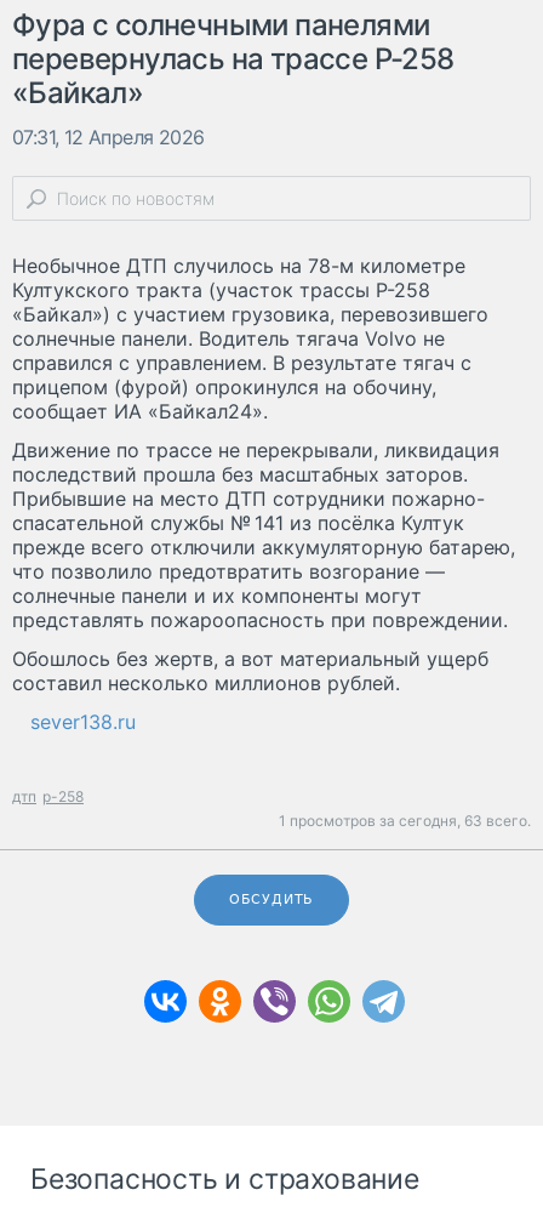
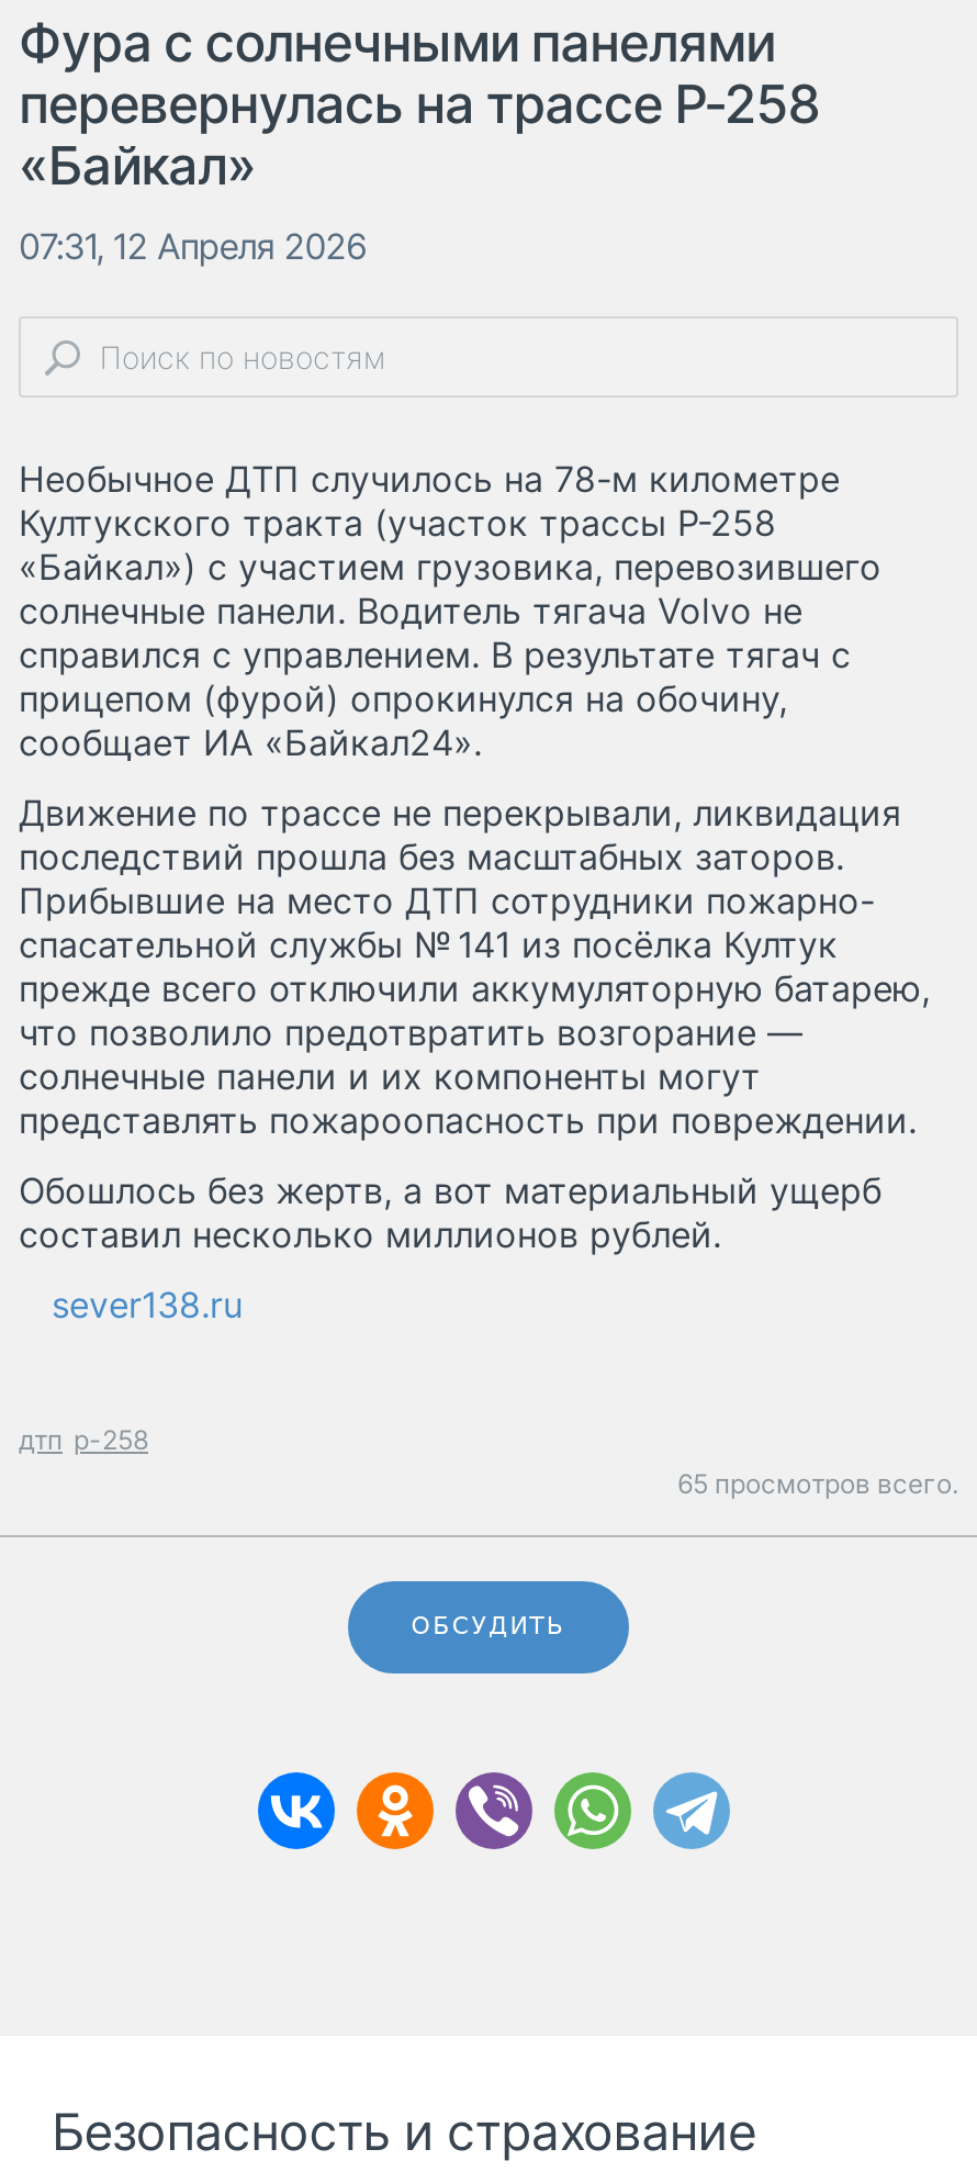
[279,812,531,830] 1 просмотров за сегодня, 63 всего. -> [677,1467,958,1500] 65 просмотров всего.

